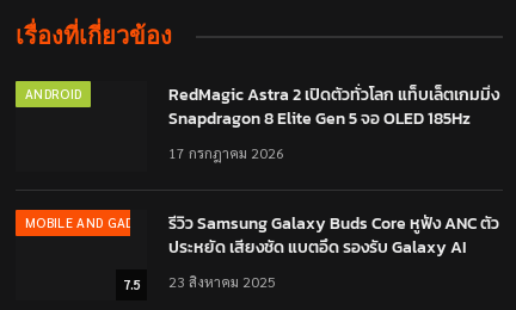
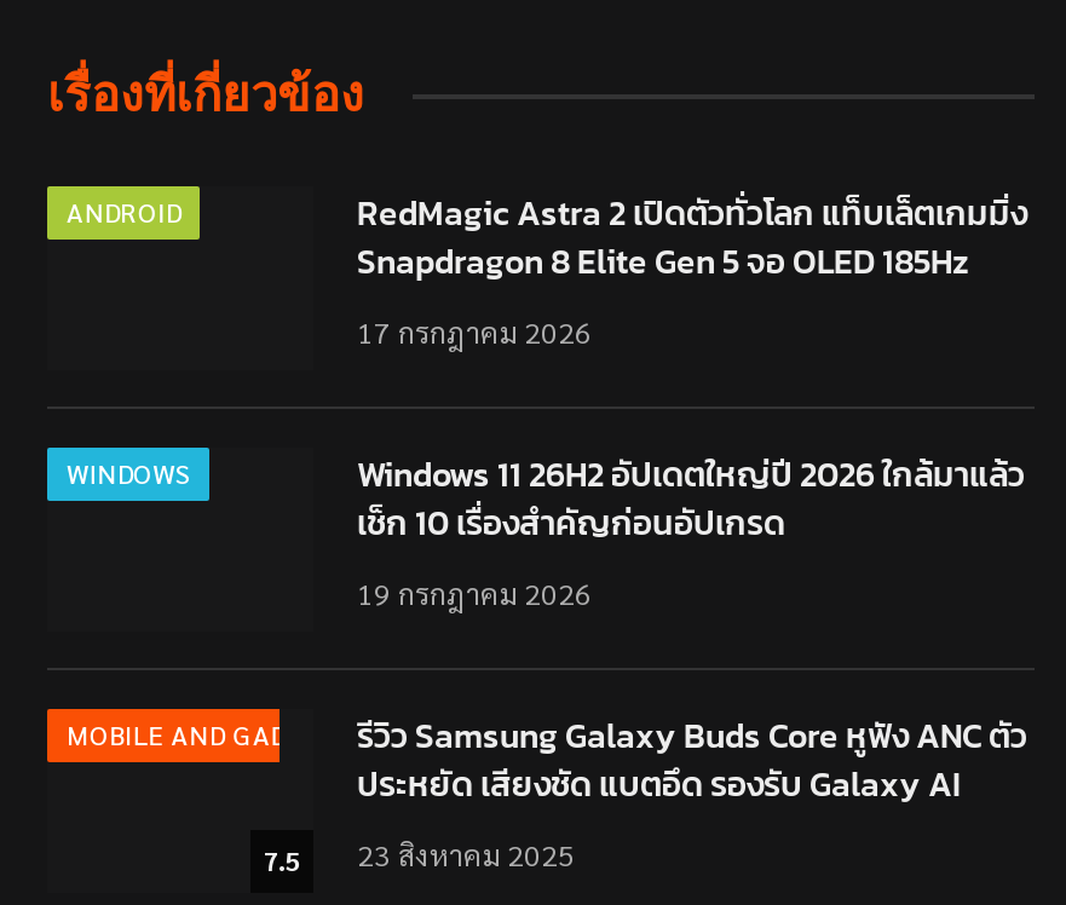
none -> [67,450,1025,612] WINDOWS | Windows 11 26H2 อัปเดตใหญ่ปี 2026 ใกล้มาแล้ว | เช็ก 10 เรื่องสำคัญก่อนอัปเกรด | 19 กรกฎาคม 2026

